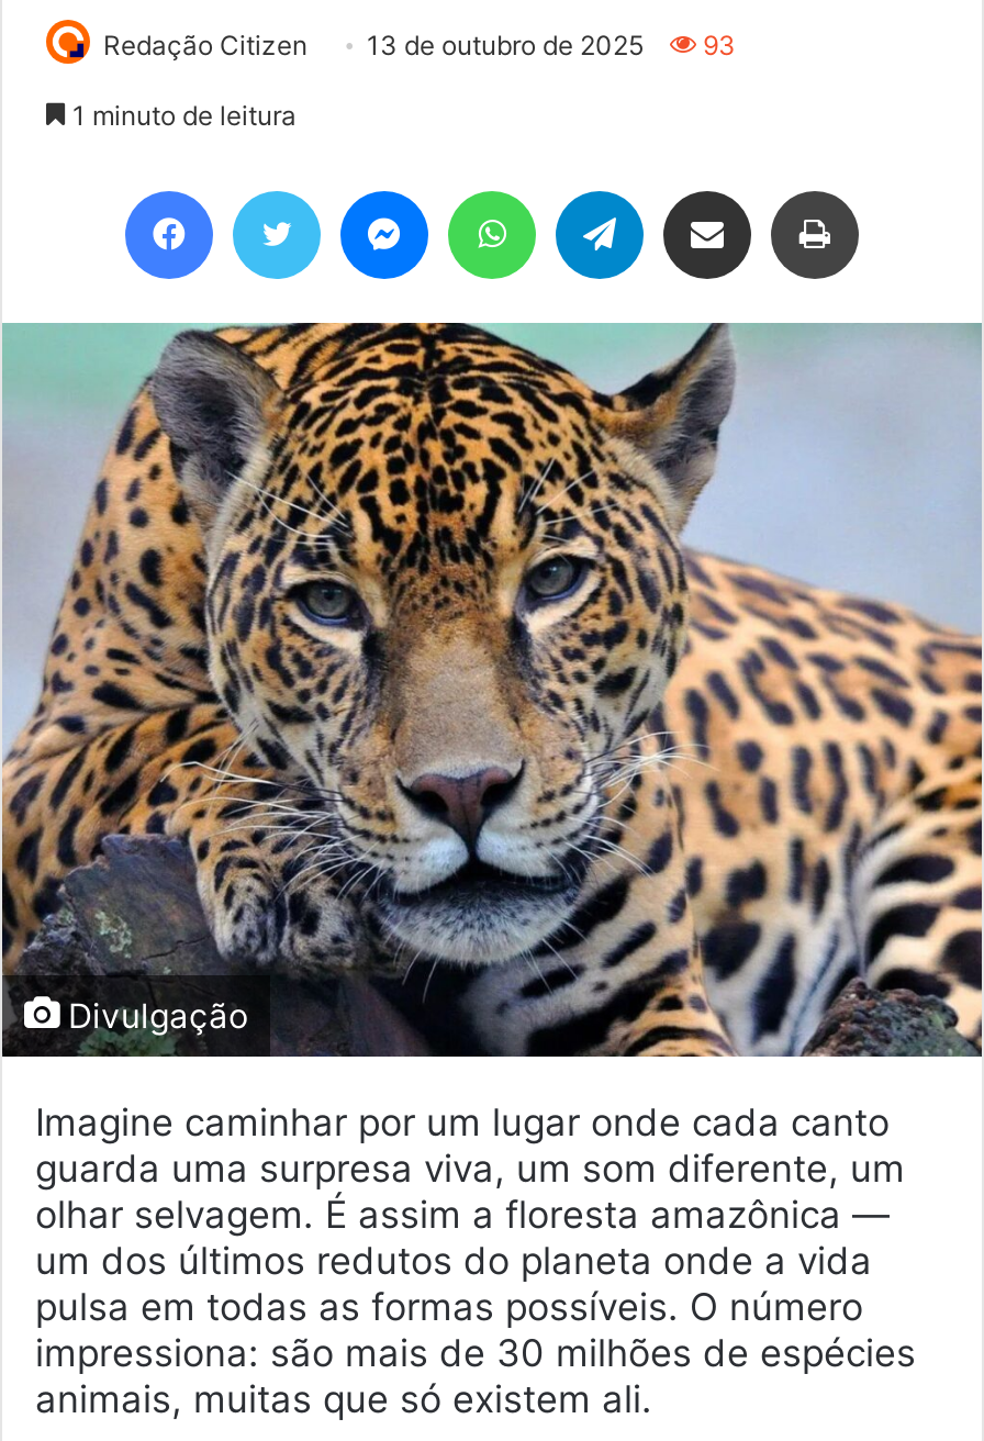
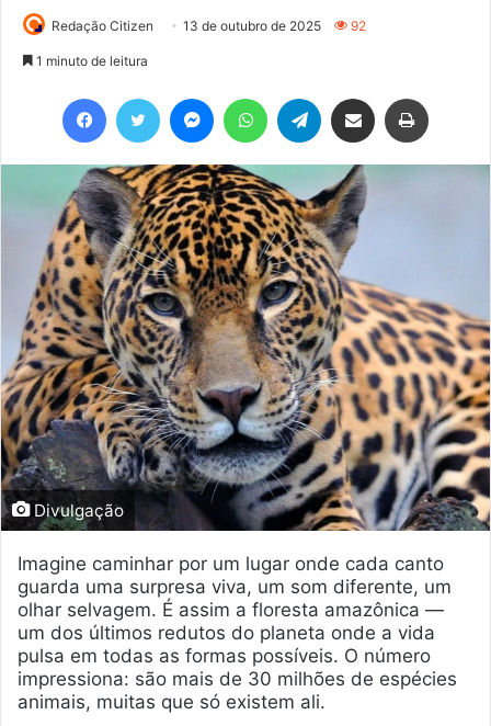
[103,28,736,61] Redação Citizen 13 de outubro de 2025 93 -> [52,17,366,34] Redação Citizen 13 de outubro de 2025 92

